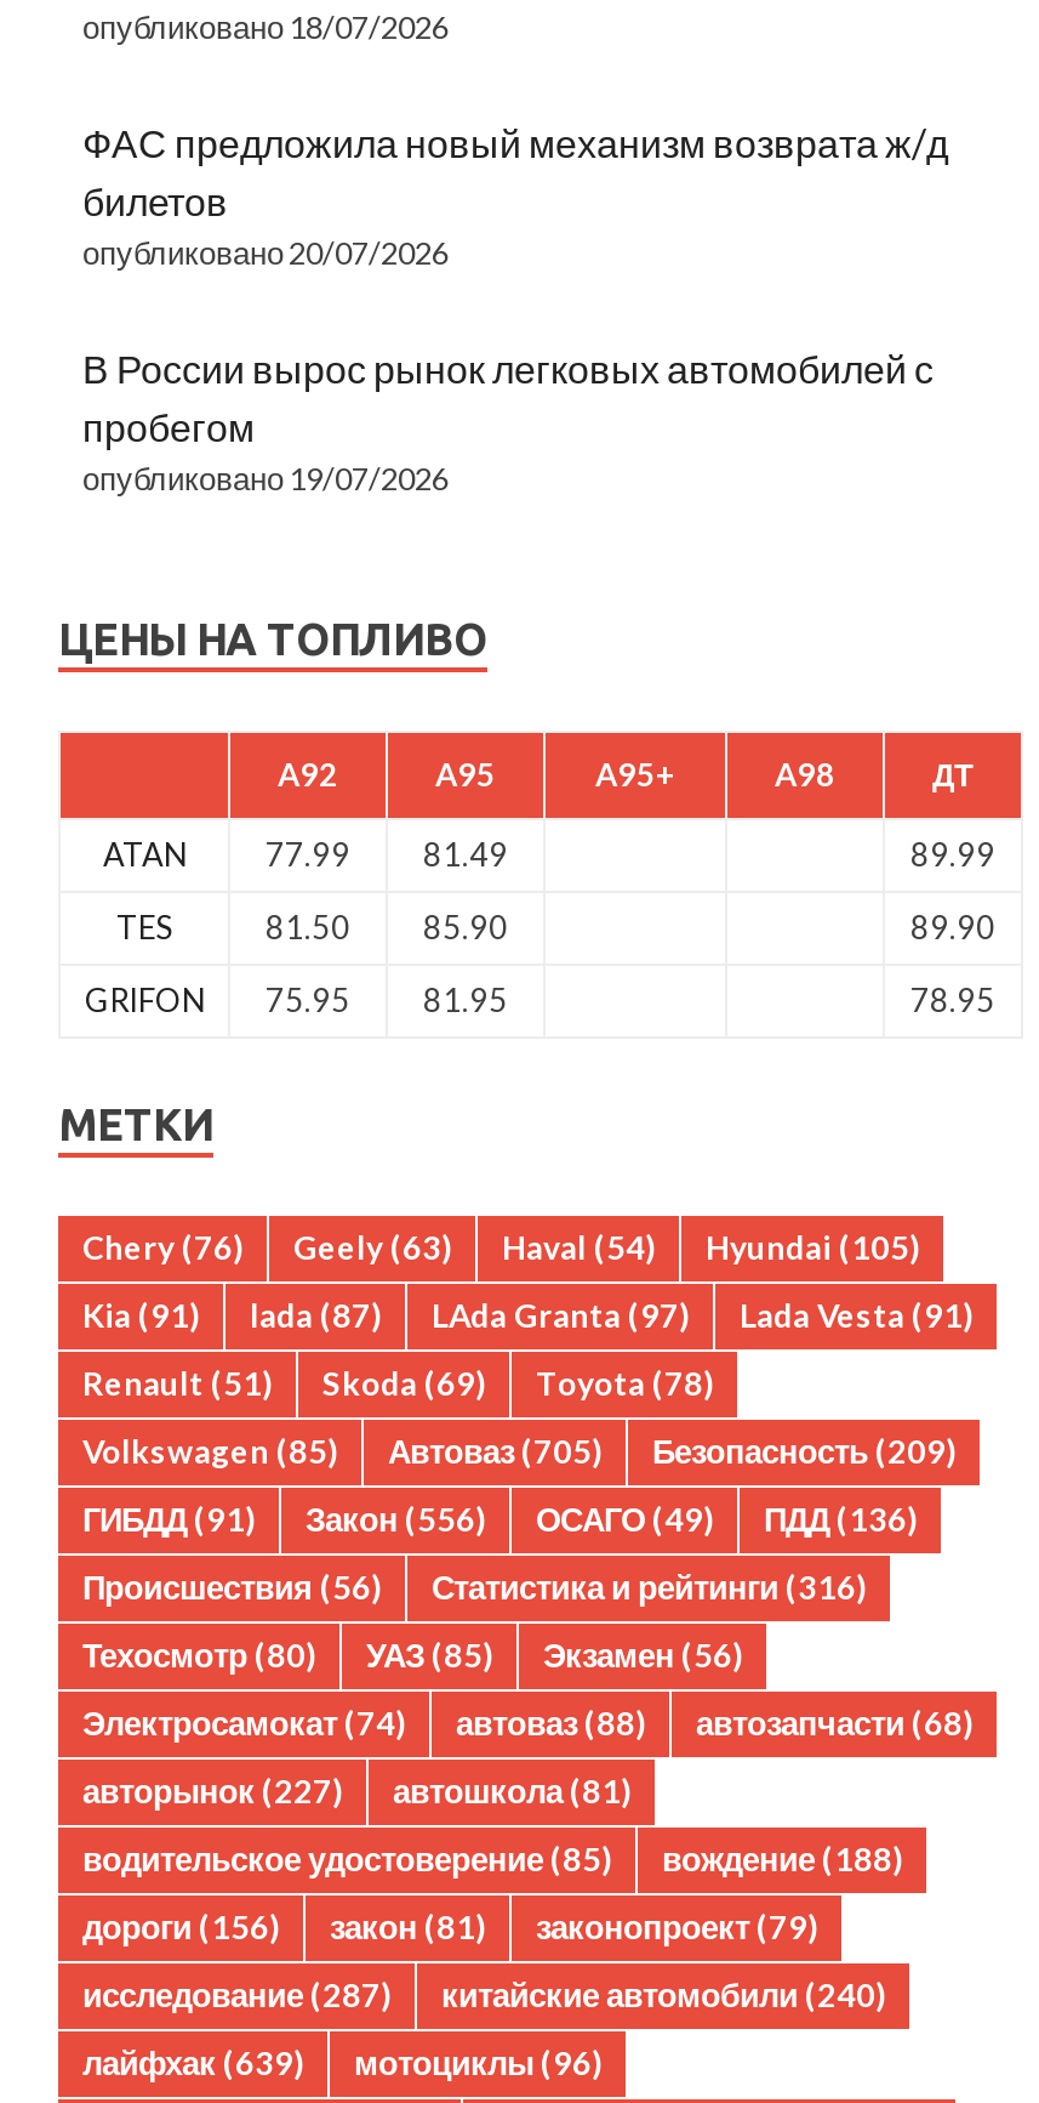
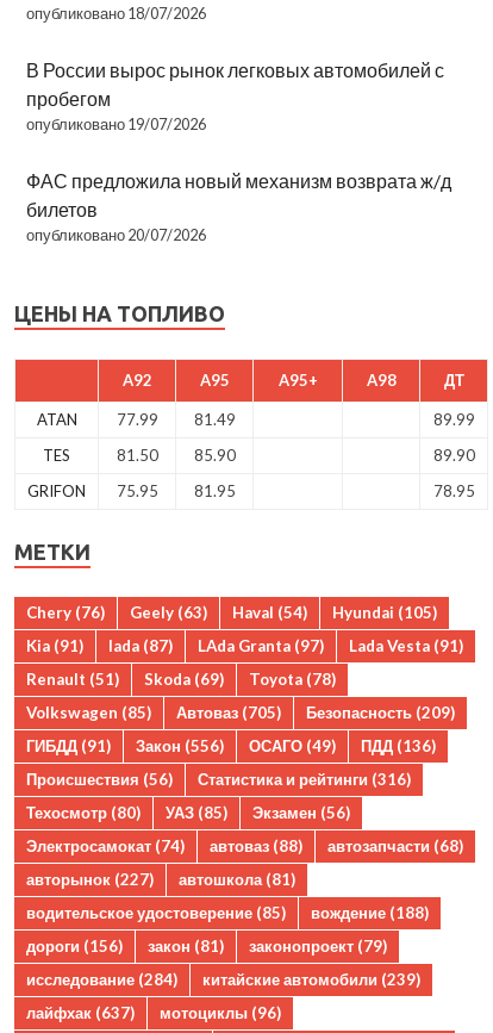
moved [82,118,948,271] -> [26,169,451,244]: ФАС предложила новый механизм возврата ж/д | билетов | опубликовано 20/07/2026
moved [82,344,934,497] -> [26,58,444,133]: В России вырос рынок легковых автомобилей с | пробегом | опубликовано 19/07/2026
[82,1975,390,2014] исследование (287) -> [26,970,177,989] исследование (284)
[441,1975,885,2014] китайские автомобили (240) -> [202,970,420,989] китайские автомобили (239)
[82,2043,601,2082] лайфхак (639) мотоциклы (96) -> [26,1003,281,1022] лайфхак (637) мотоциклы (96)

